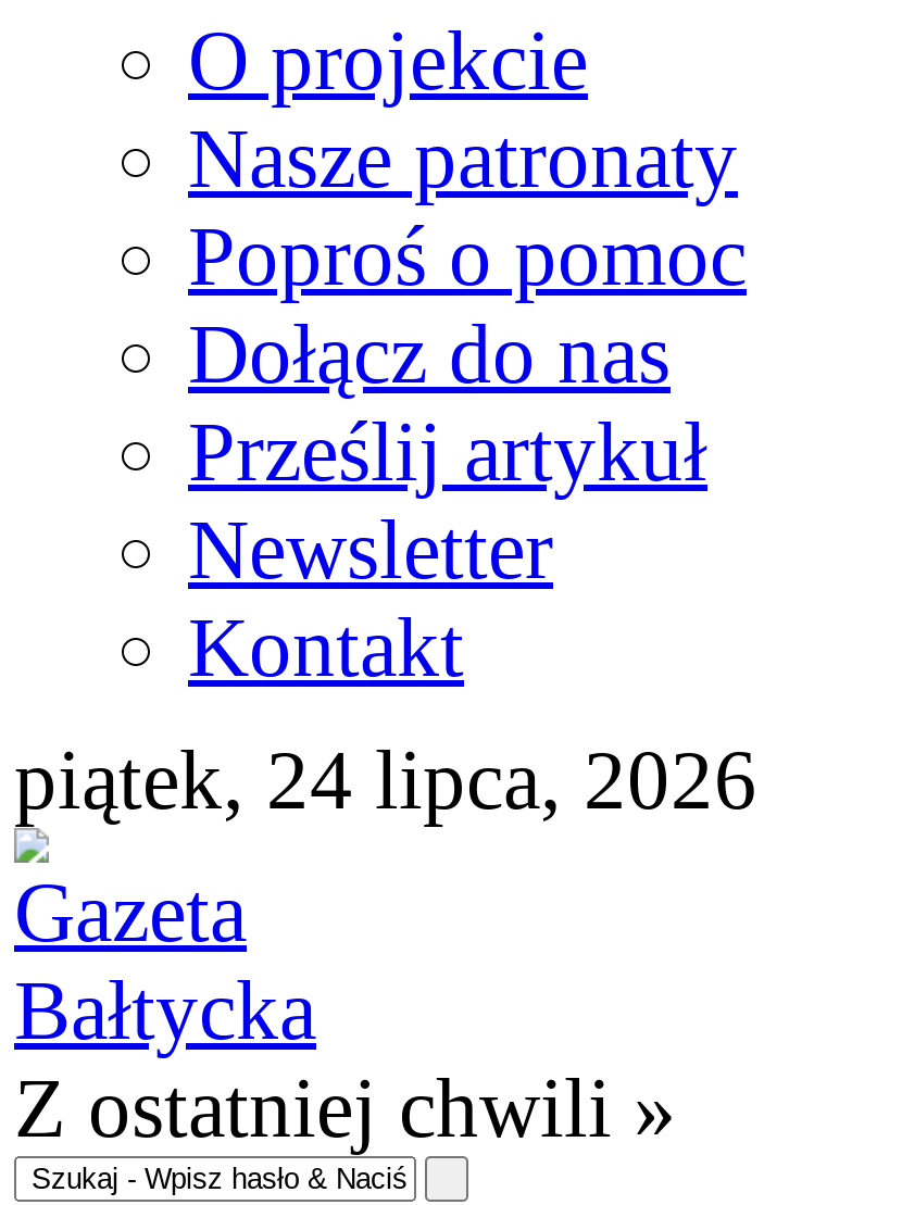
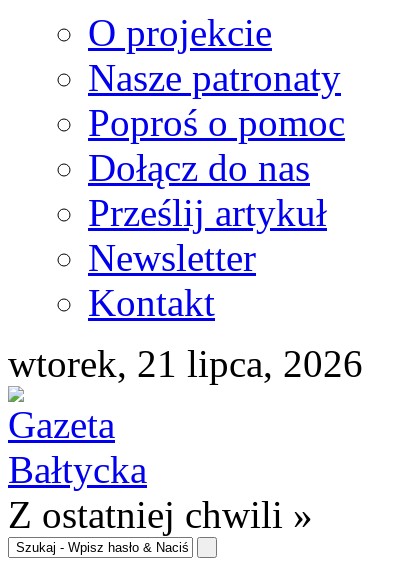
[14,732,757,826] piątek, 24 lipca, 2026 -> [8,342,363,385] wtorek, 21 lipca, 2026

